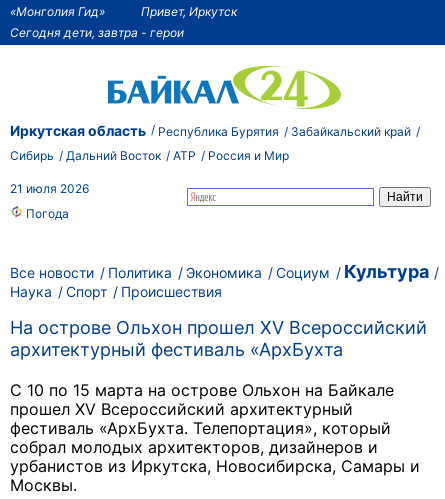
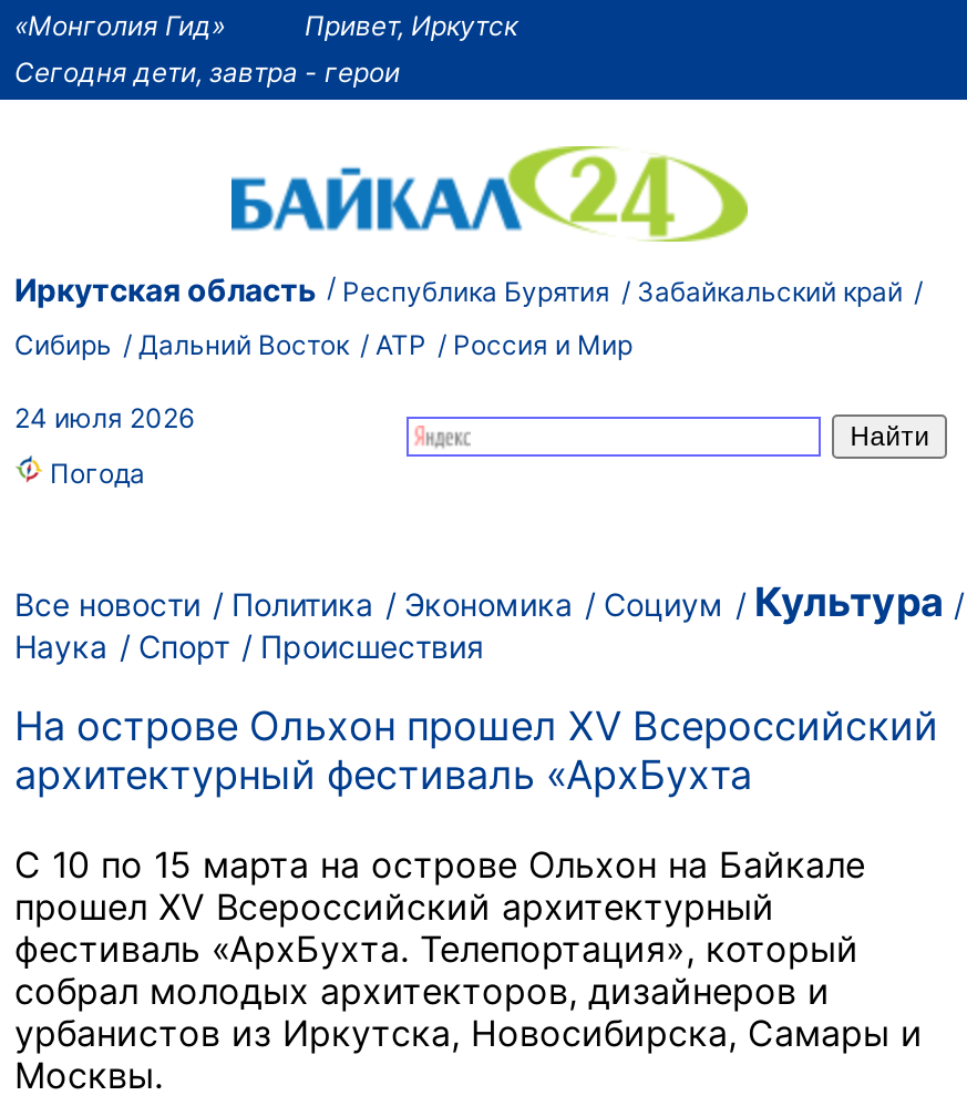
[10,181,89,196] 21 июля 2026 -> [14,401,194,434] 24 июля 2026

